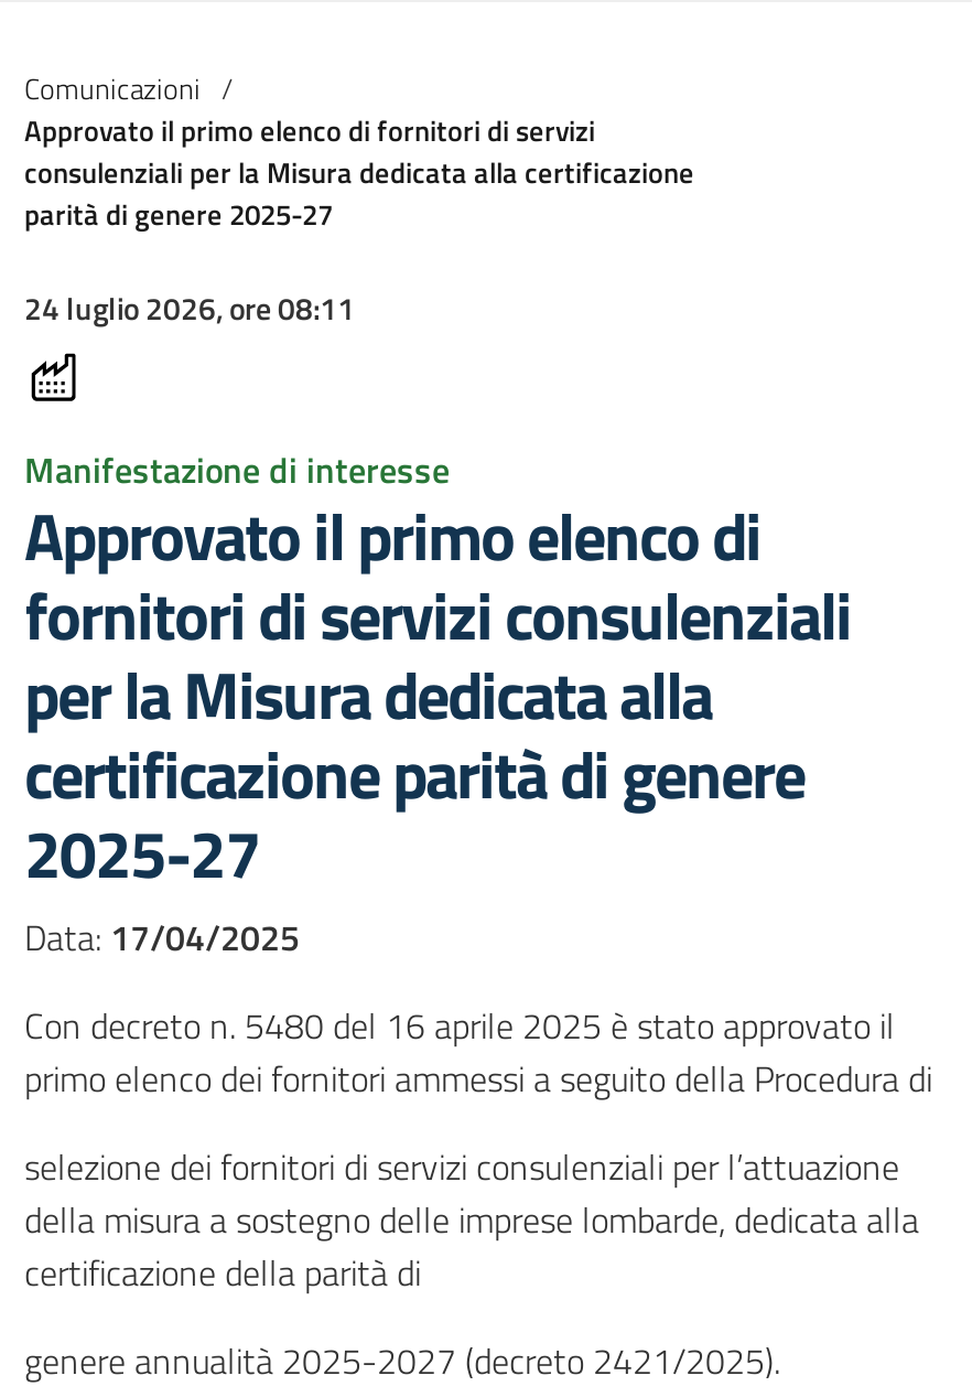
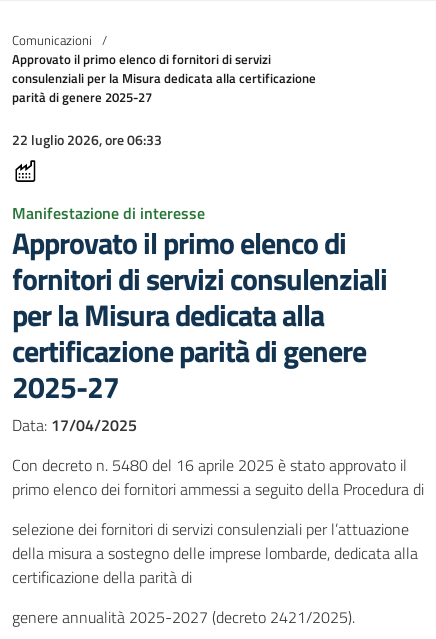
[24,284,355,331] 24 luglio 2026, ore 08:11 -> [12,129,162,150] 22 luglio 2026, ore 06:33

